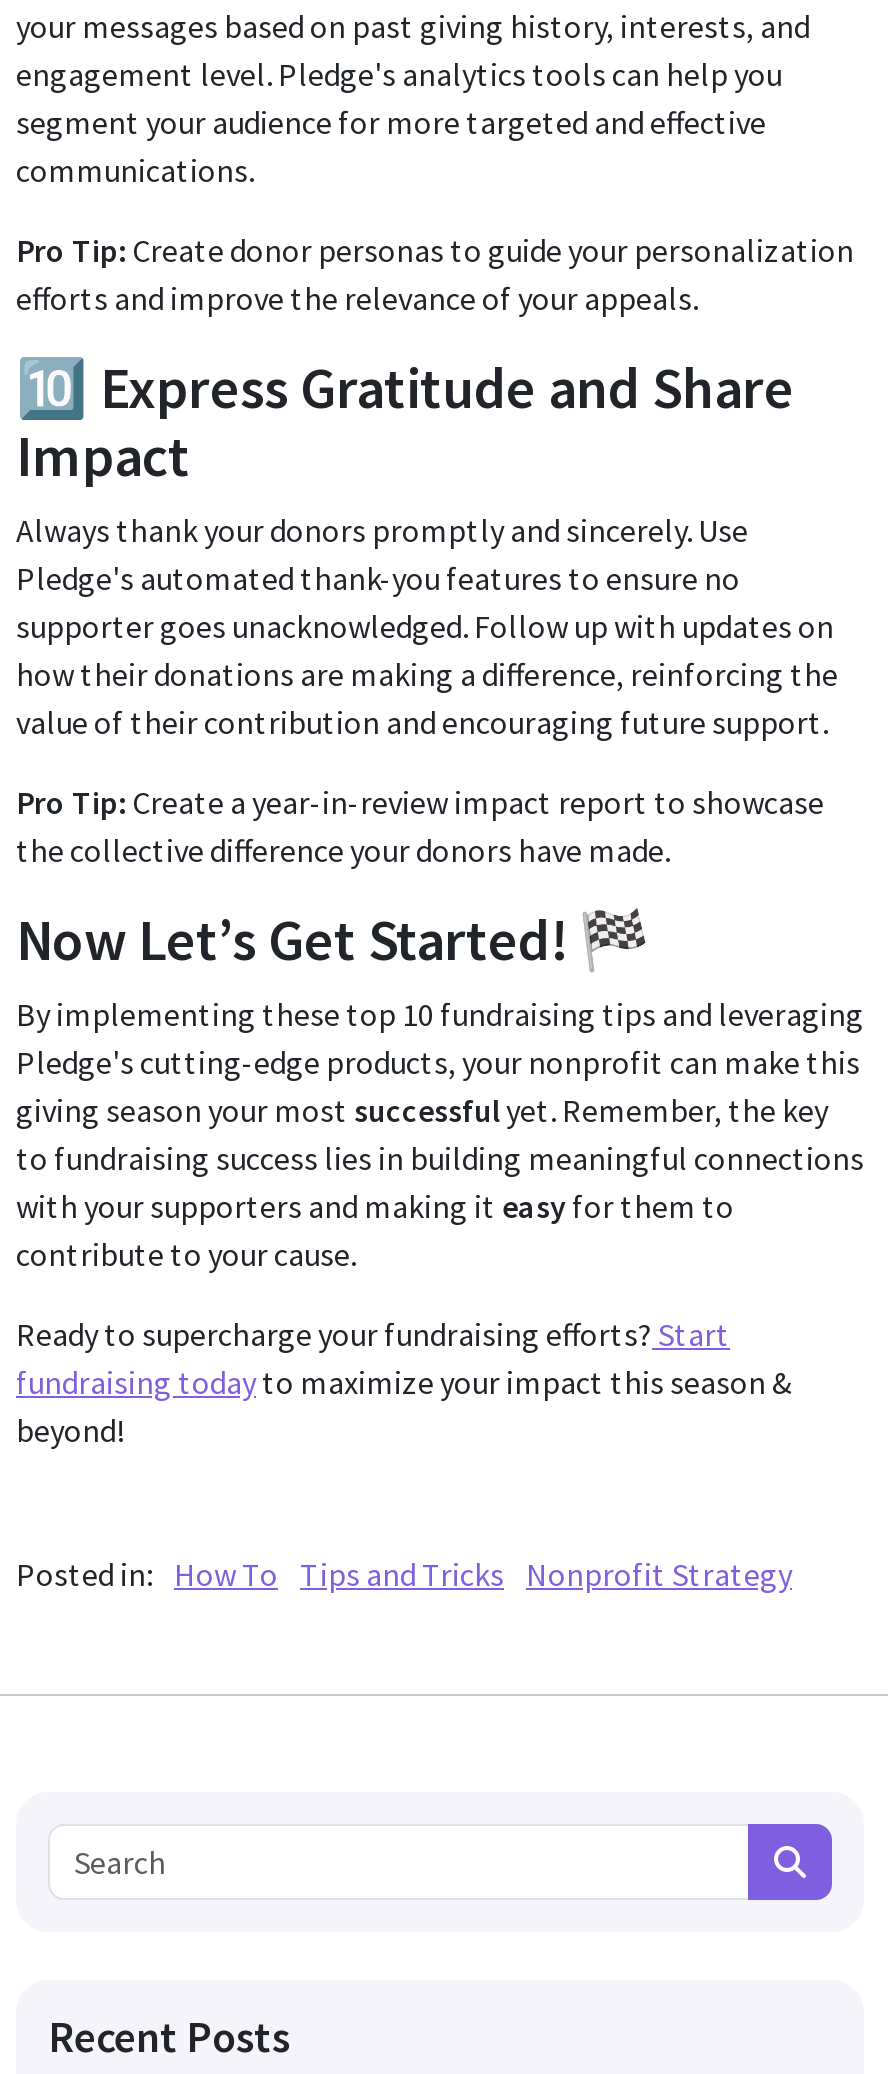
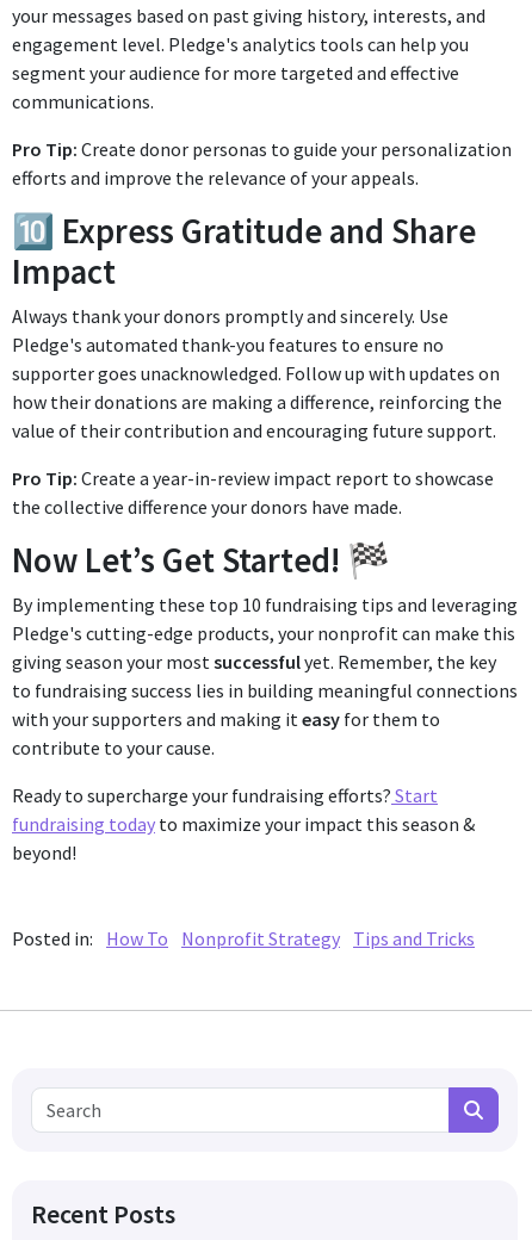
[16,1553,792,1593] Posted in: How To Tips and Tricks Nonprofit Strategy -> [12,926,475,950] Posted in: How To Nonprofit Strategy Tips and Tricks

